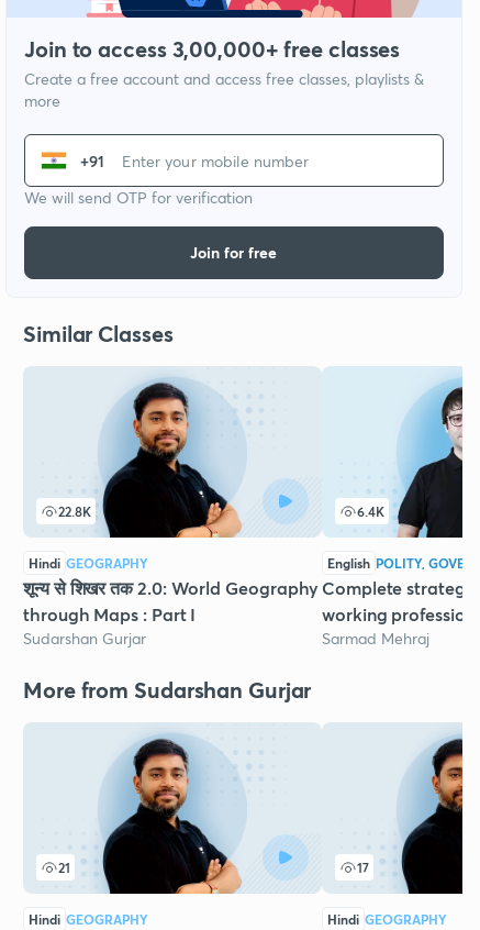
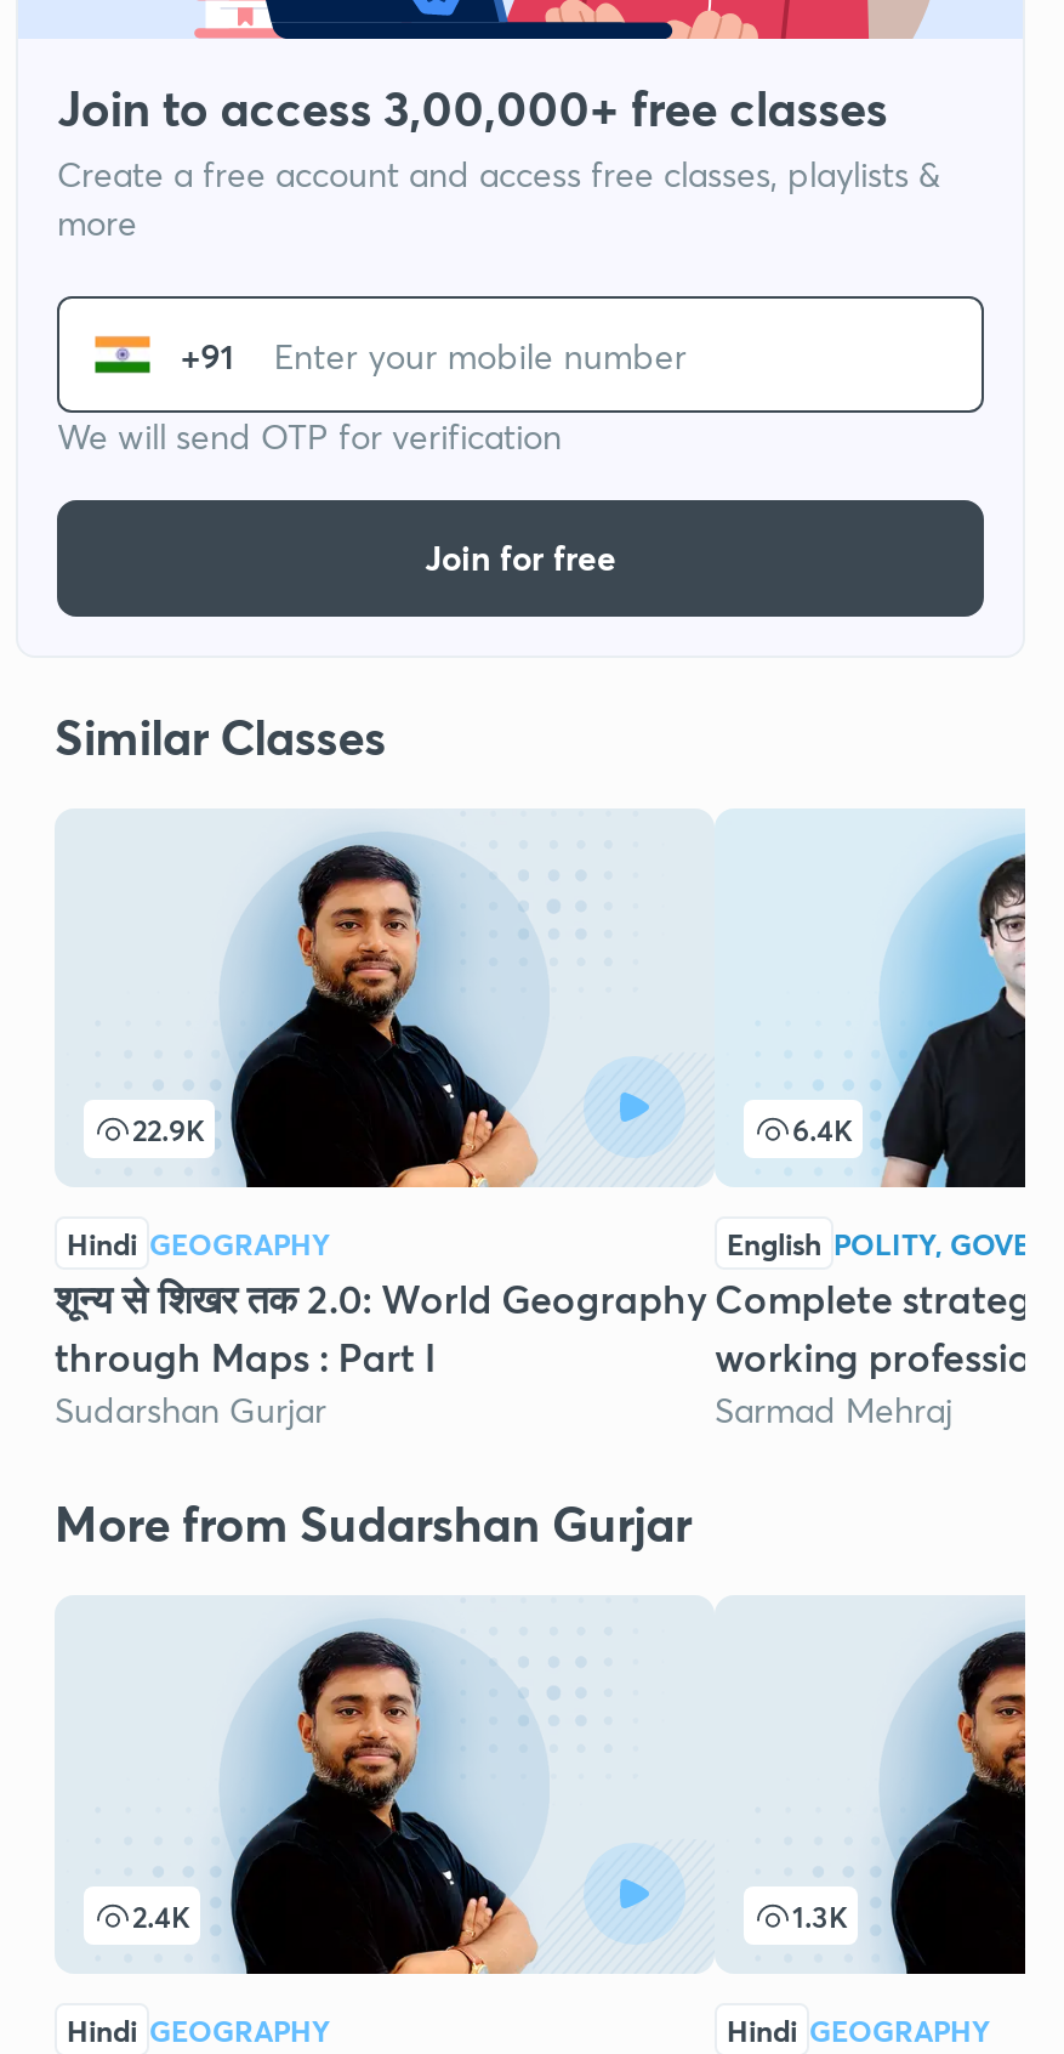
[58,503,91,521] 22.8K -> [132,1111,205,1150] 22.9K
[58,859,70,877] 21 -> [132,1897,190,1936] 2.4K
[357,859,369,877] 17 -> [792,1897,848,1936] 1.3K

